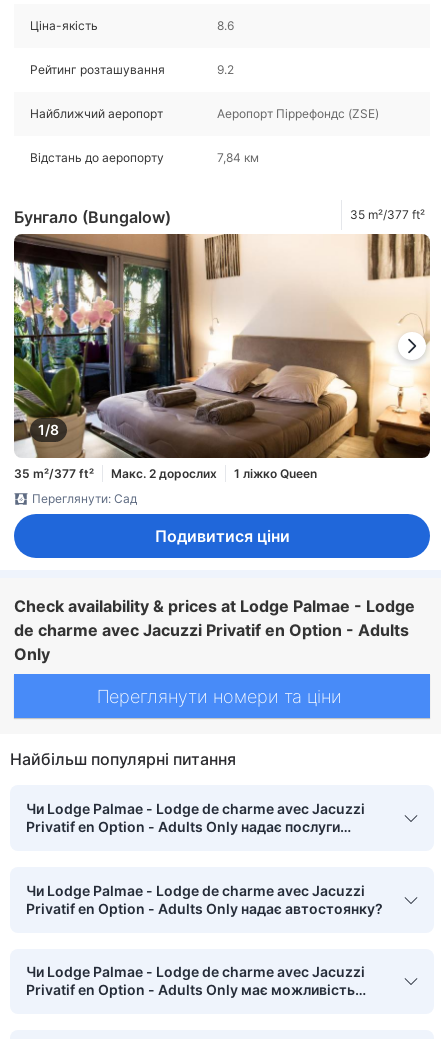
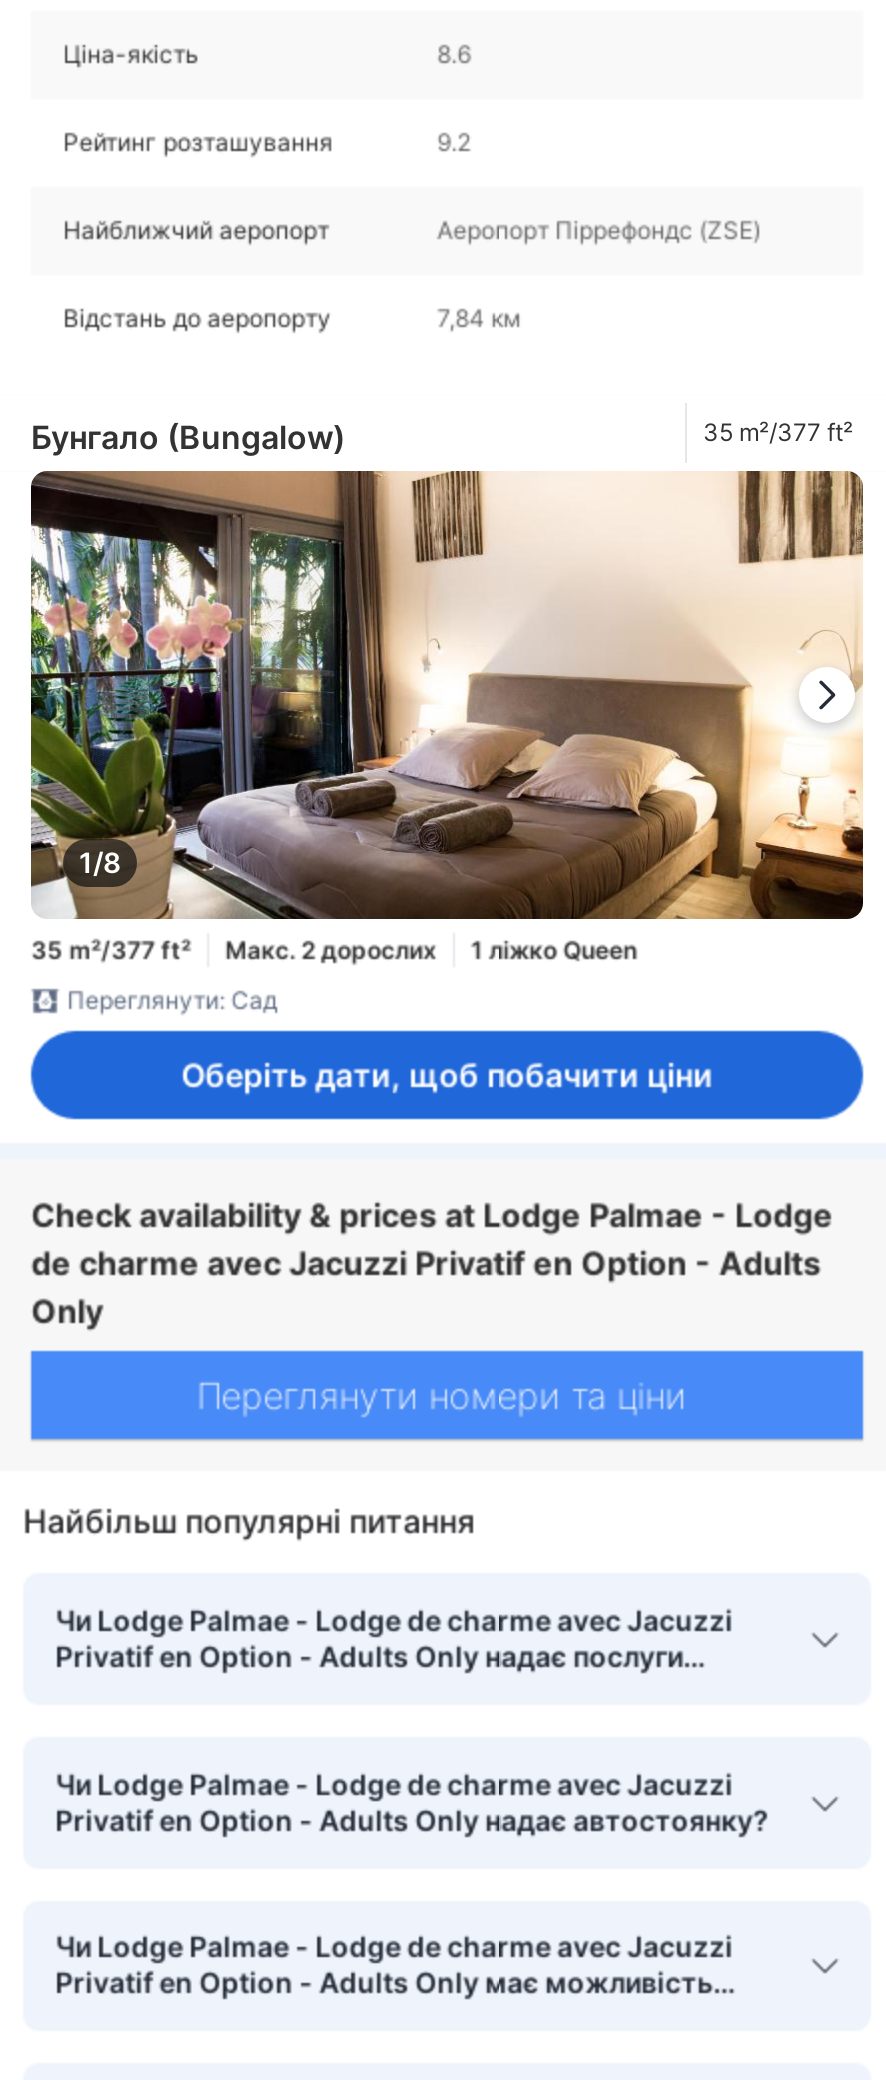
[154,526,289,546] Подивитися ціни -> [181,1055,713,1095] Оберіть дати, щоб побачити ціни

